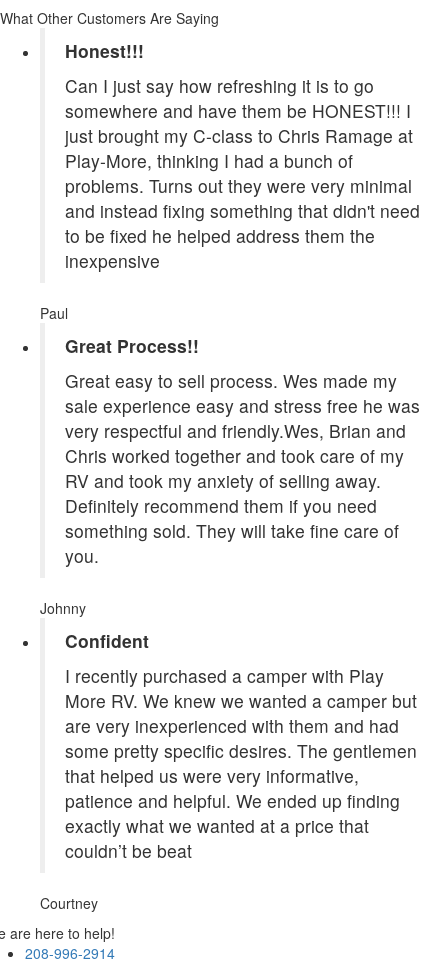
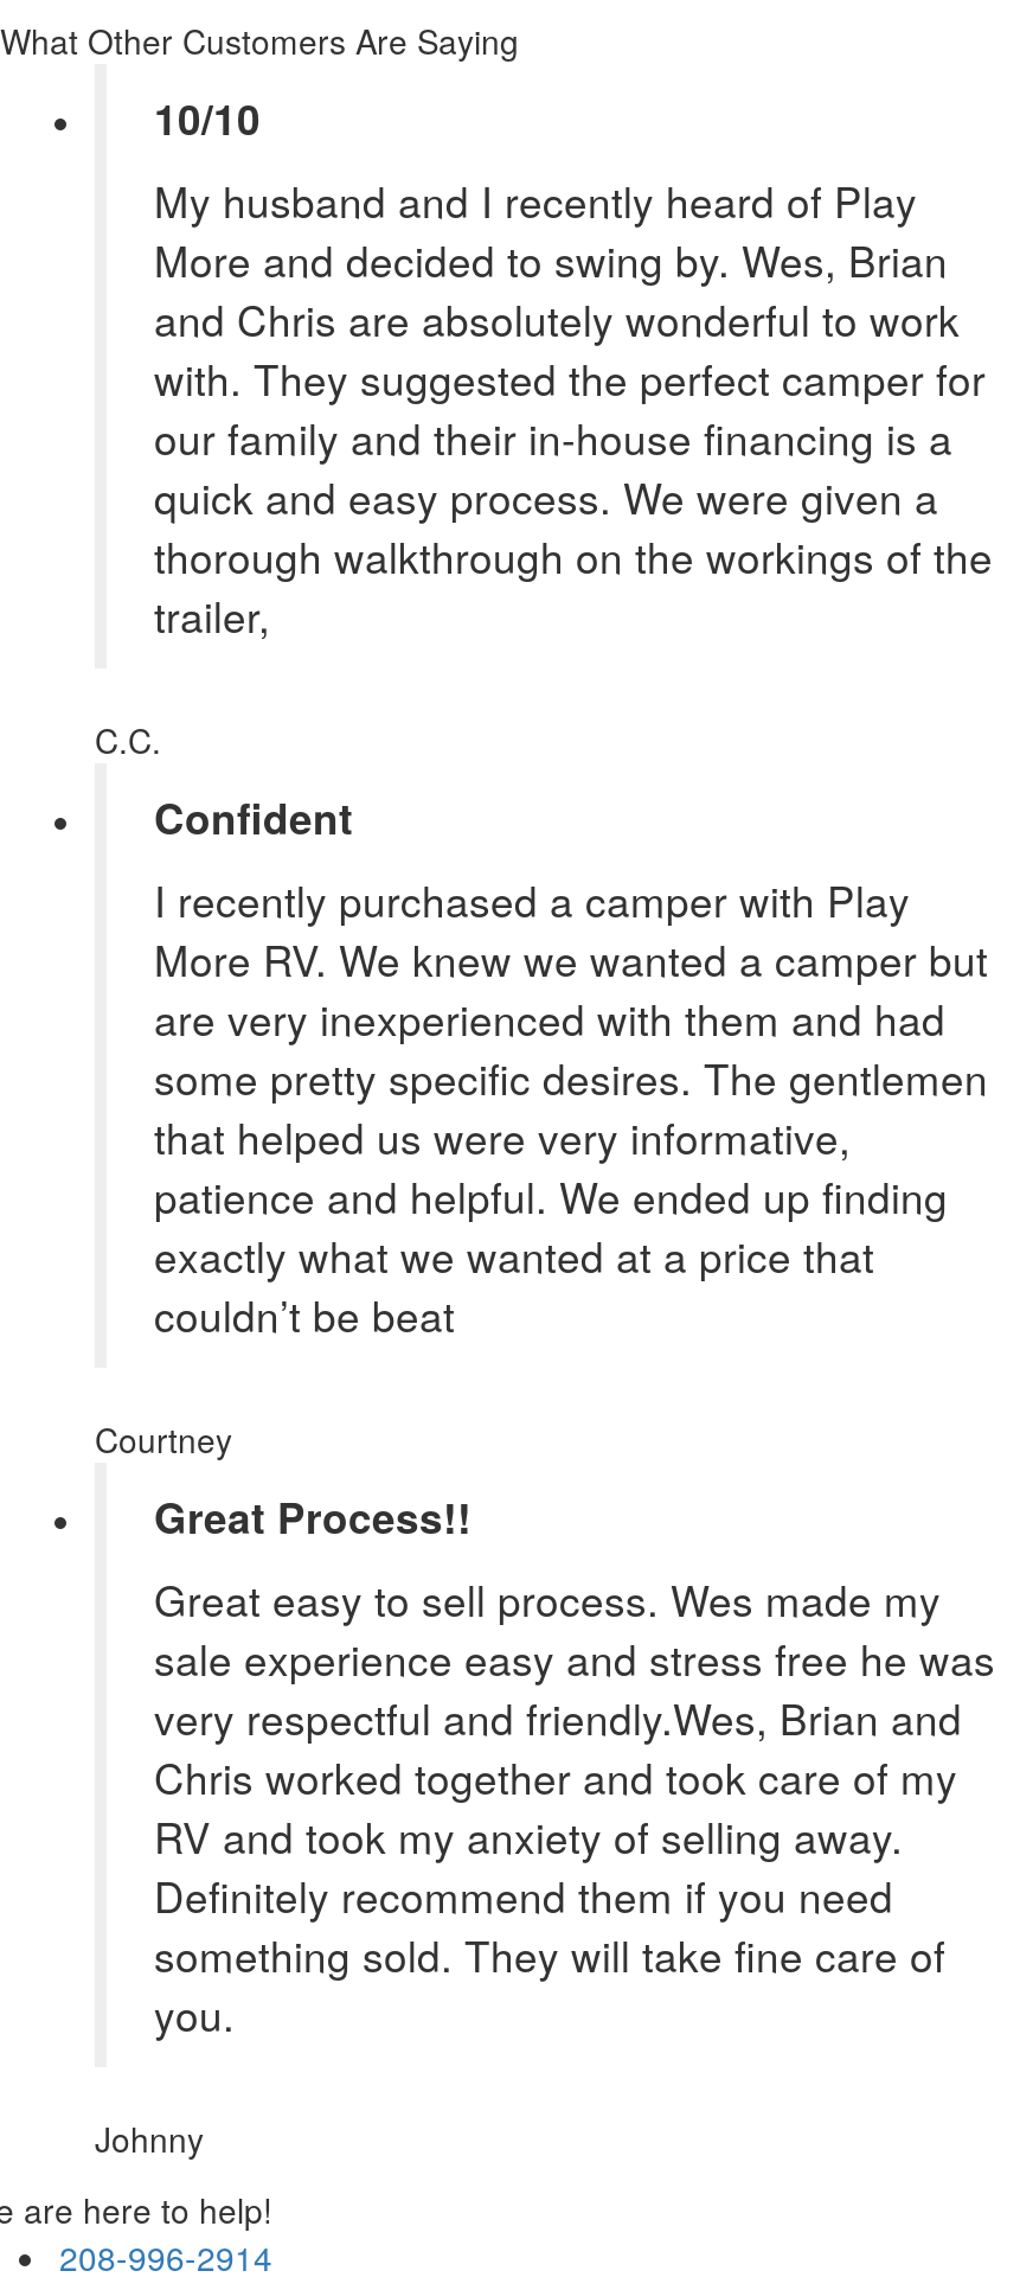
[40,38,420,323] Honest!!! | Can I just say how refreshing it is to go | somewhere and have them be HONEST!!! I | just brought my C-class to Chris Ramage at | Play-More, thinking I had a bunch of | problems. Turns out they were very minimal | and instead fixing something that didn't need | to be fixed he helped address them the | inexpensive | Paul -> [95,87,993,763] 10/10 | My husband and I recently heard of Play | More and decided to swing by. Wes, Brian | and Chris are absolutely wonderful to work | with. They suggested the perfect camper for | our family and their in-house financing is a | quick and easy process. We were given a | thorough walkthrough on the workings of the | trailer, | C.C.
moved [40,333,420,618] -> [95,1486,995,2161]: Great Process!! | Great easy to sell process. Wes made my | sale experience easy and stress free he was | ... | you. | Johnny
moved [40,628,417,913] -> [95,786,988,1462]: Confident | I recently purchased a camper with Play | More RV. We knew we wanted a camper but | ... | couldn’t be beat | Courtney

